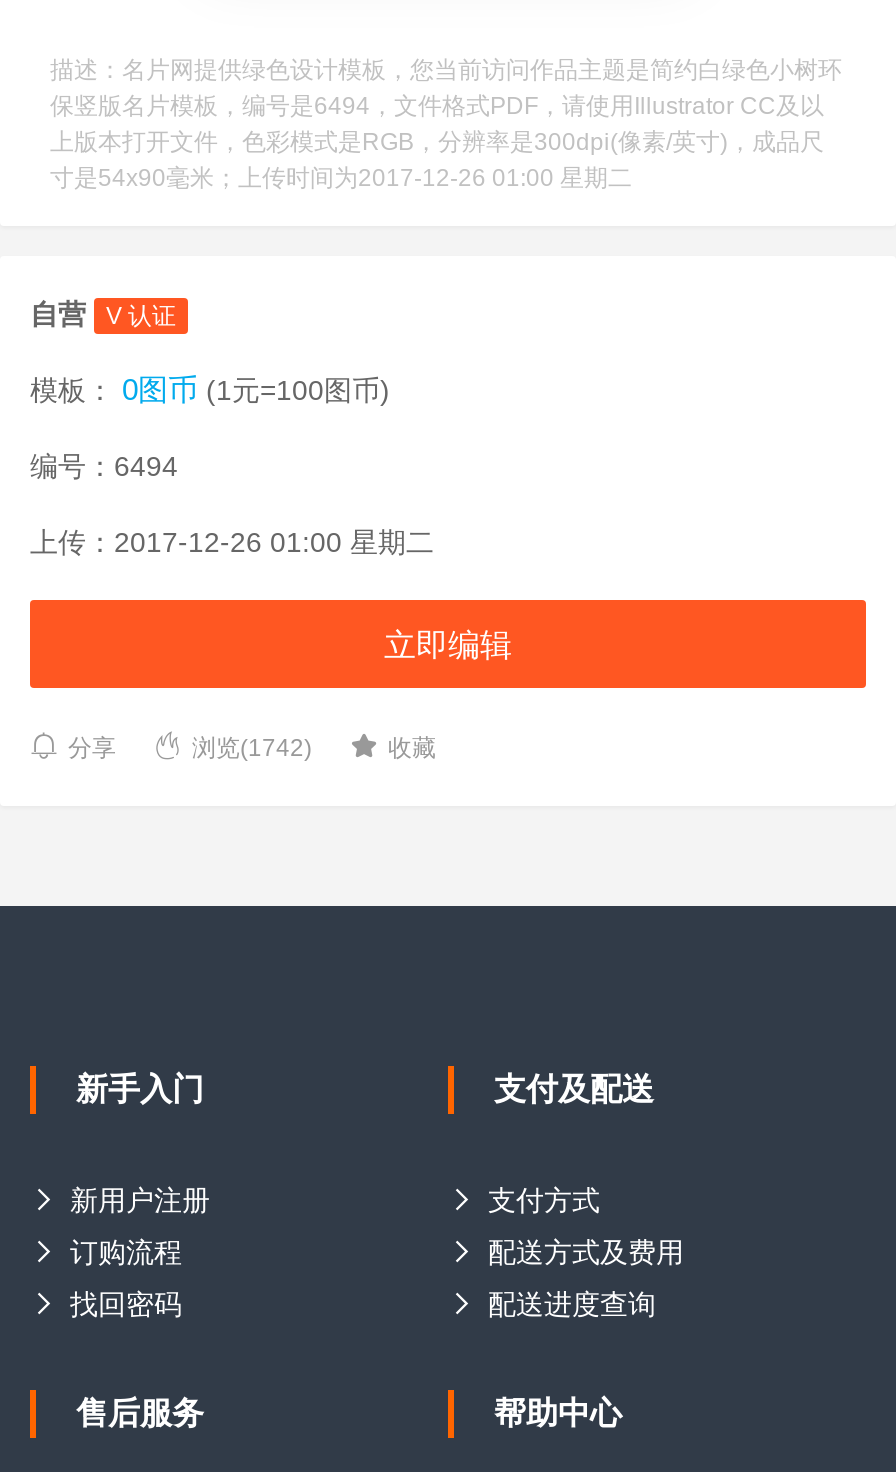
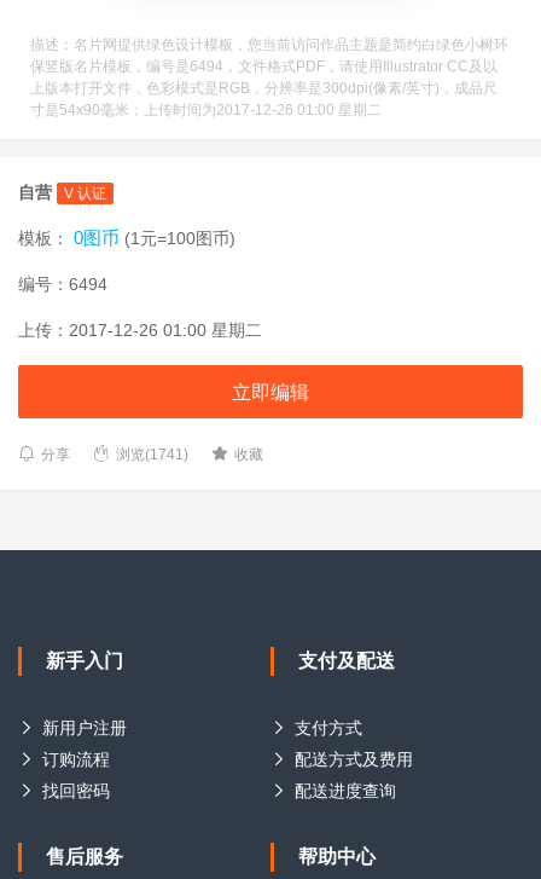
[192,734,312,762] 浏览(1742) -> [116,446,188,463] 浏览(1741)

